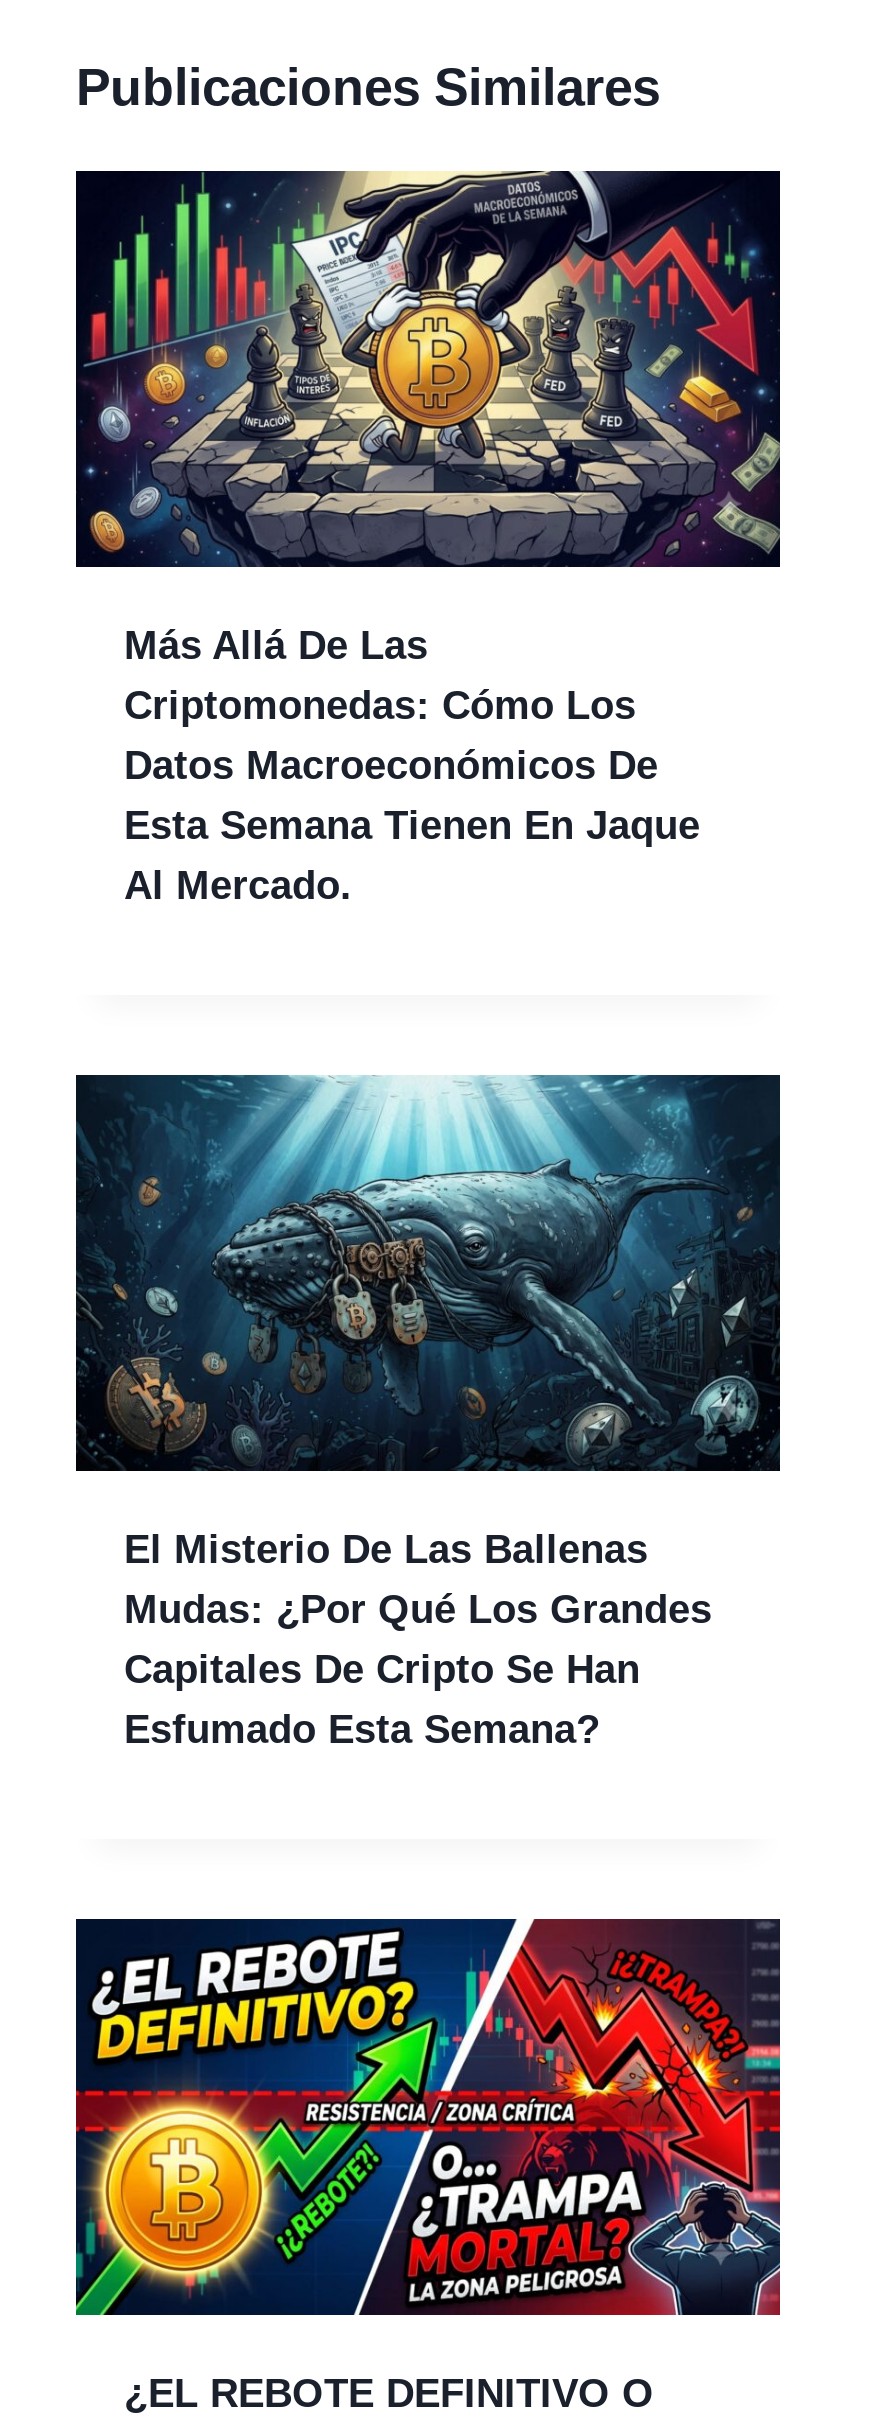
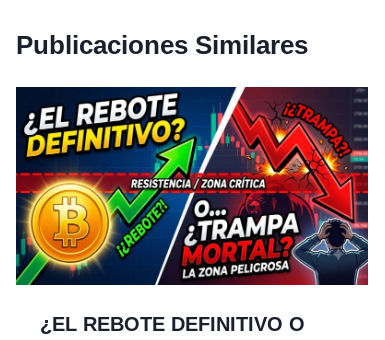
[74,169,782,906] [image] | Más Allá De Las | Criptomonedas: Cómo Los | Datos Macroeconómicos De | Esta Semana Tienen En Jaque | Al Mercado. -> none
[74,1073,782,1750] [image] | El Misterio De Las Ballenas | Mudas: ¿Por Qué Los Grandes | Capitales De Cripto Se Han | Esfumado Esta Semana? -> none

